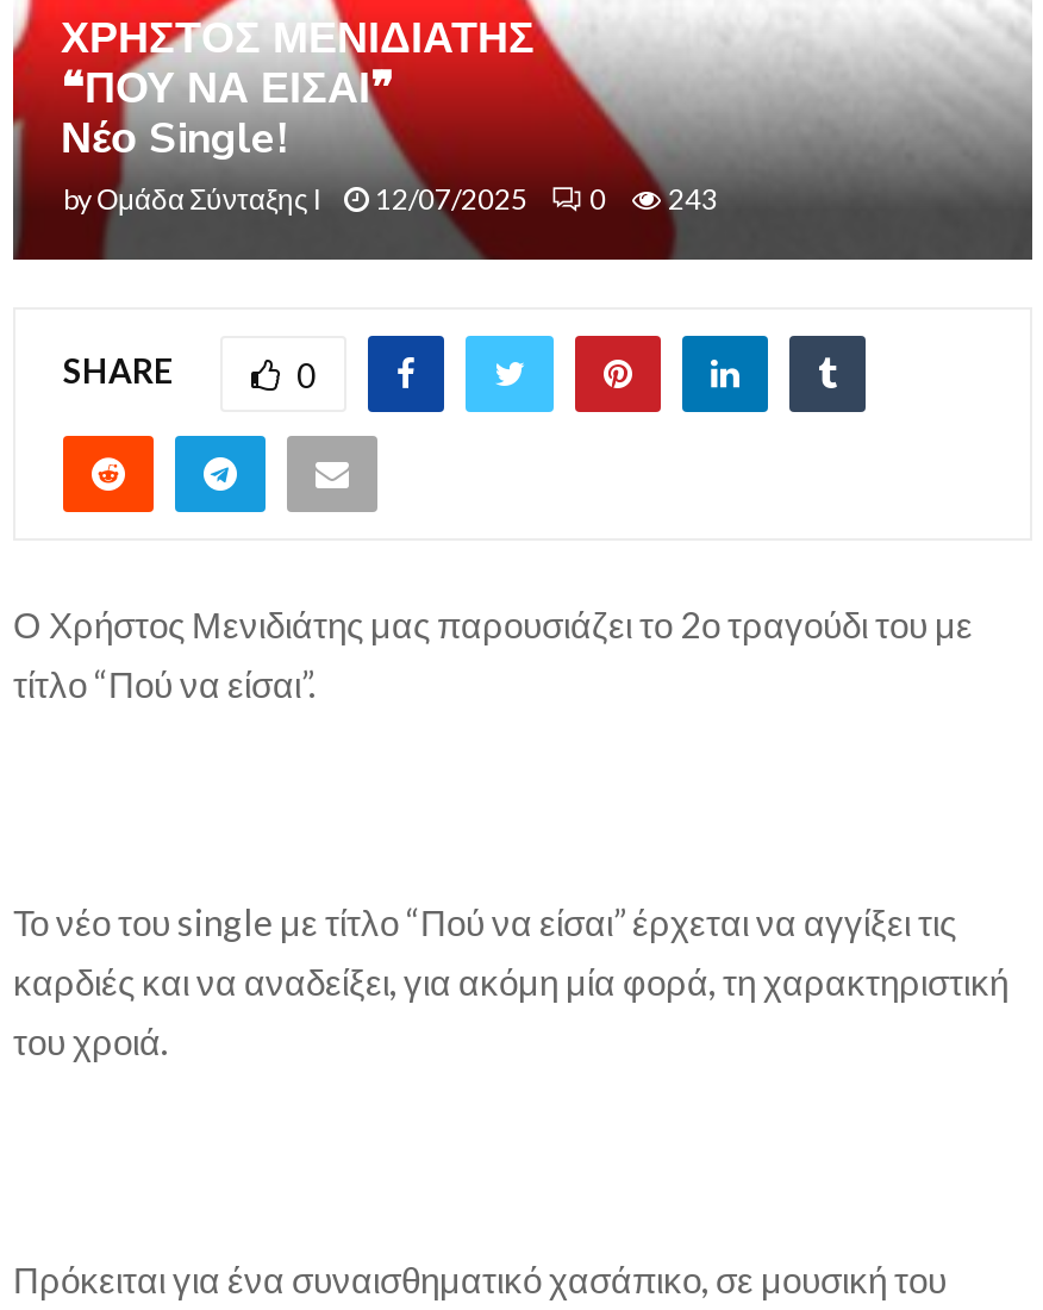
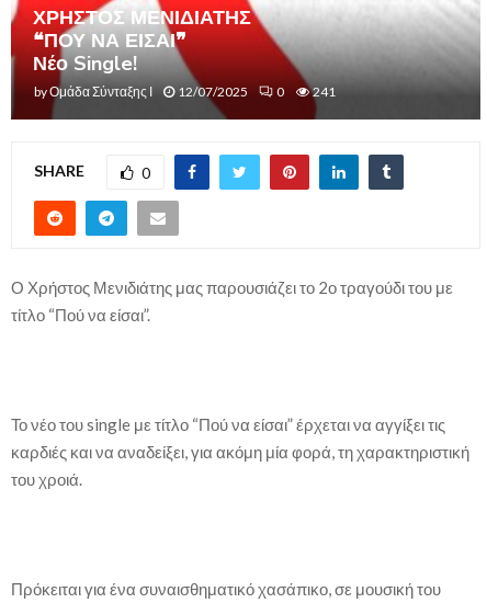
[63,181,718,217] byΟμάδα Σύνταξης Ι 12/07/2025 0 243 -> [34,83,336,100] byΟμάδα Σύνταξης Ι 12/07/2025 0 241

